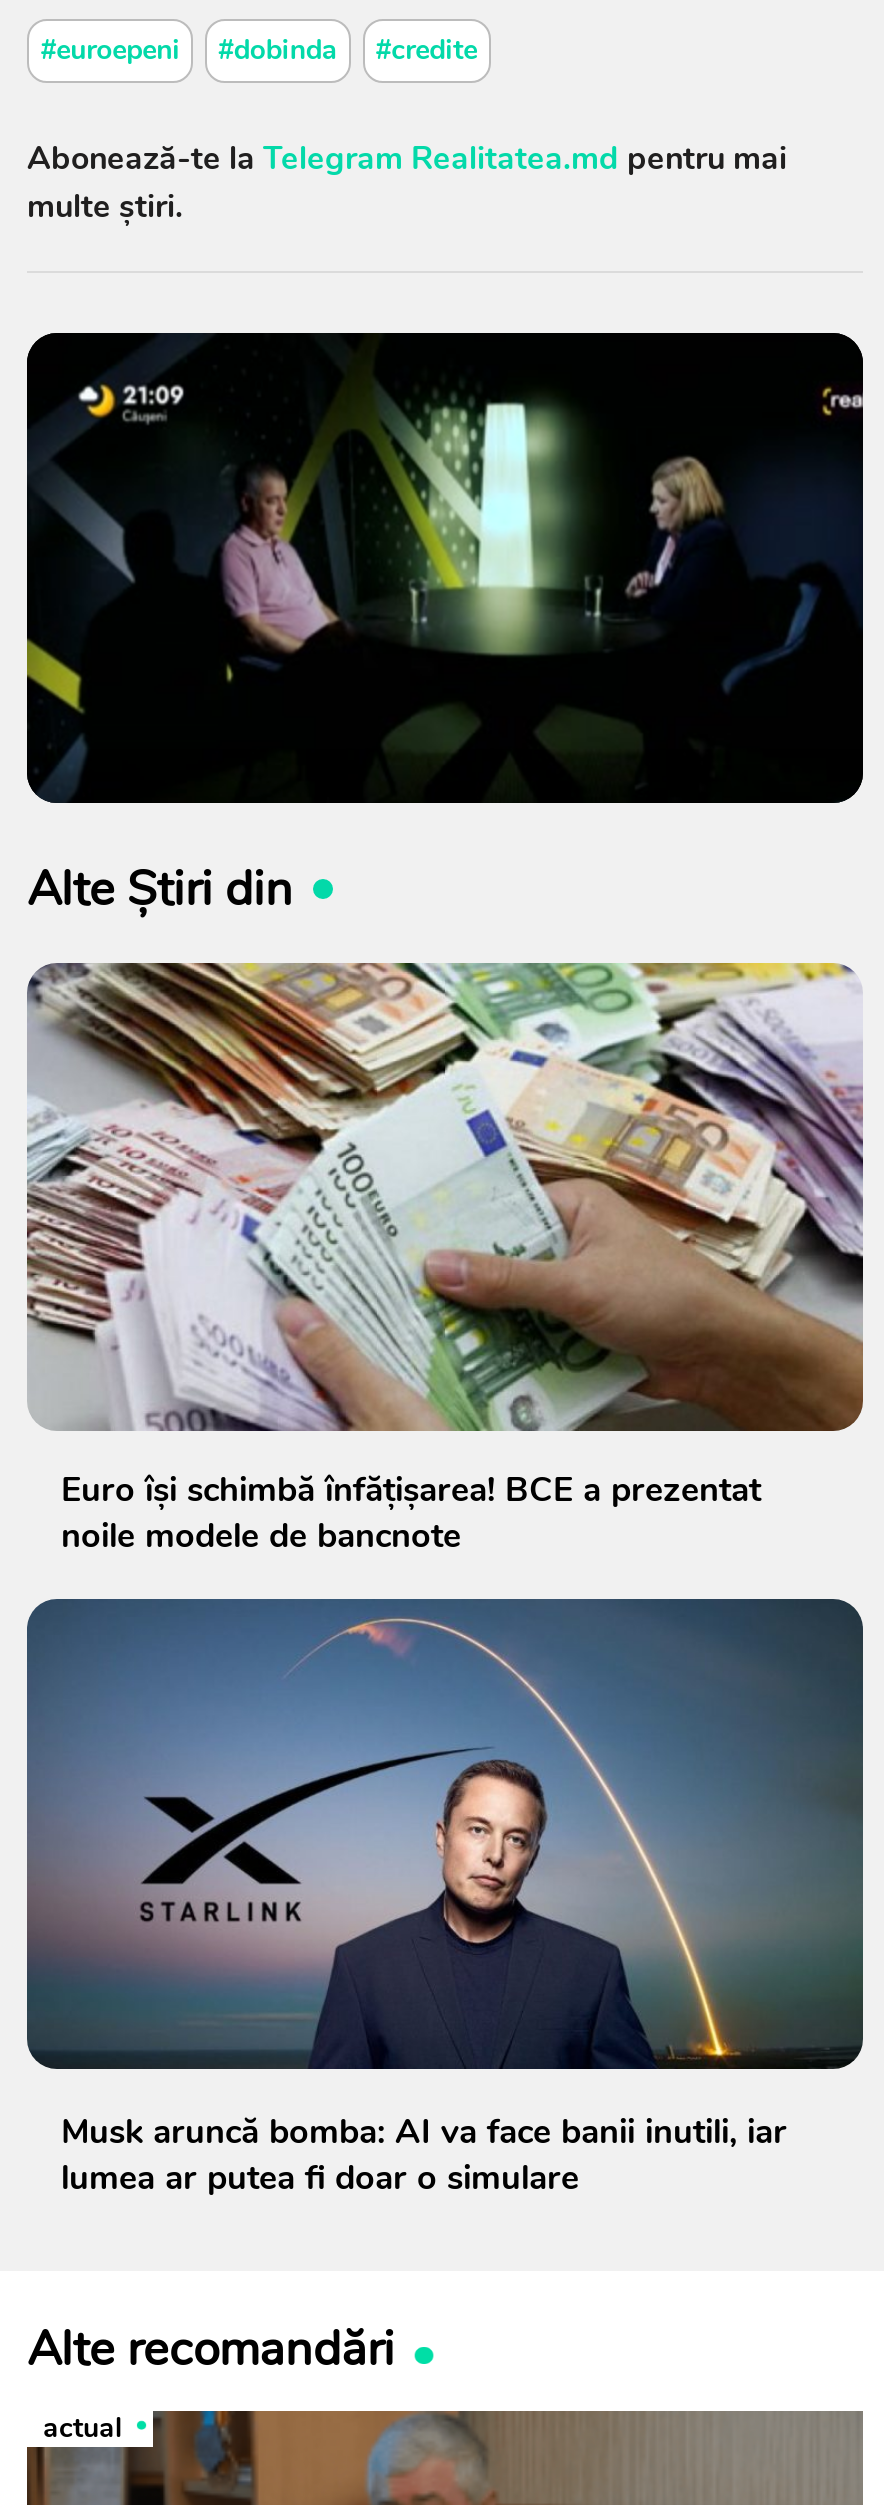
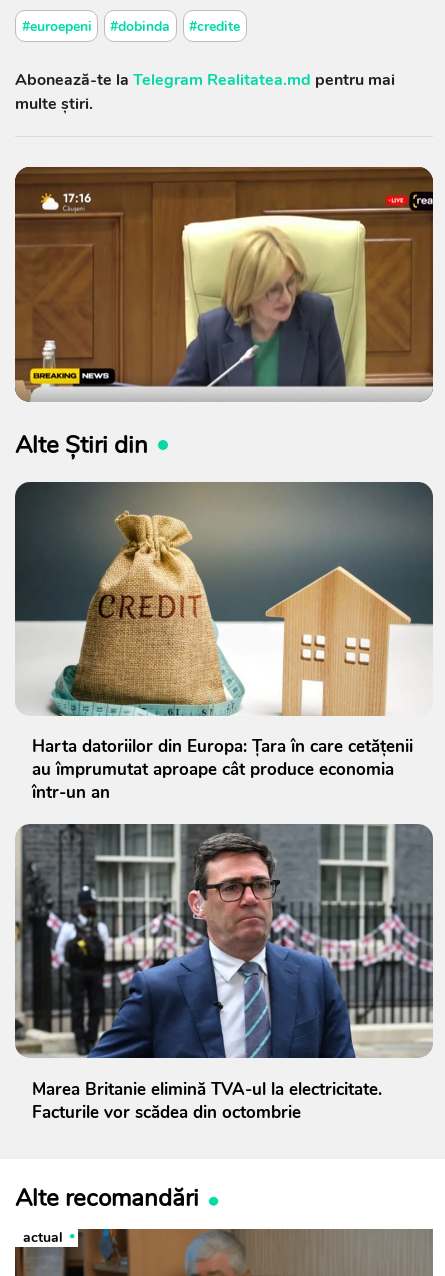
[25,331,865,805] [image] -> [14,166,434,403] [image]
[25,961,865,1560] [image] | Euro își schimbă înfățișarea! BCE a prezentat | noile modele de bancnote -> [14,481,434,804] [image] | Harta datoriilor din Europa: Țara în care cetățenii | au împrumutat aproape cât produce economia | într-un an
[27,1597,863,2200] [image] | Musk aruncă bomba: AI va face banii inutili, iar | lumea ar putea fi doar o simulare -> [15,823,433,1124] [image] | Marea Britanie elimină TVA-ul la electricitate. | Facturile vor scădea din octombrie

